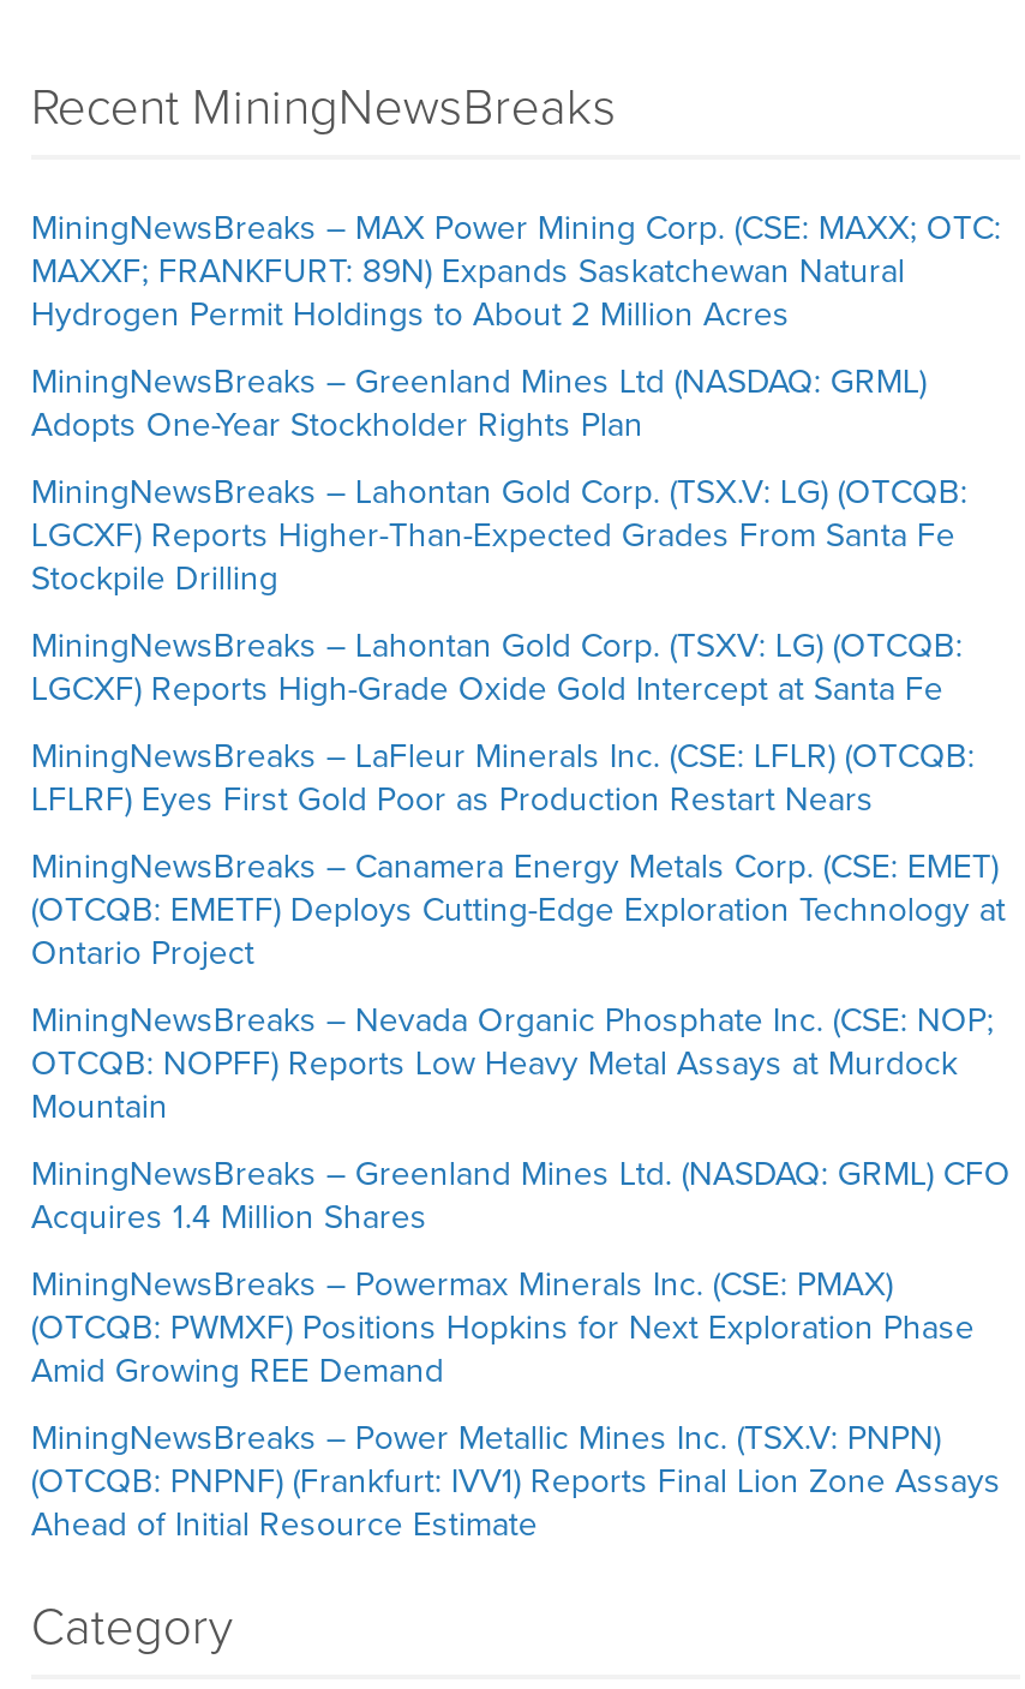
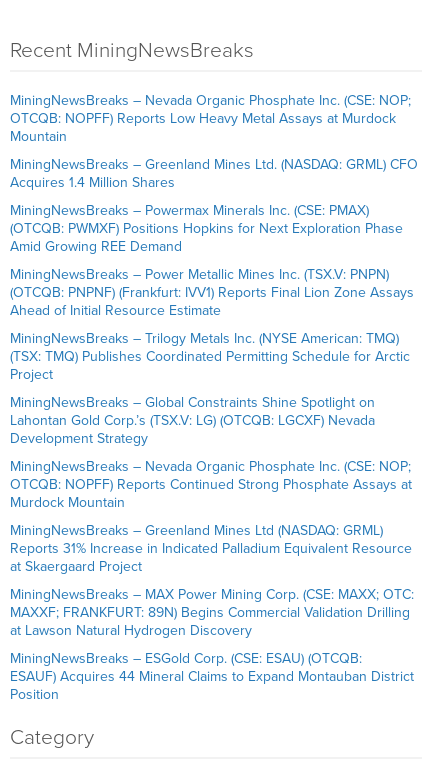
moved [31,206,1001,247] -> [10,585,414,602]: MiningNewsBreaks – MAX Power Mining Corp. (CSE: MAXX; OTC:
[31,250,1006,972] MAXXF; FRANKFURT: 89N) Expands Saskatchewan Natural | Hydrogen Permit Holdings to About 2 Million Acres | Adopts One-Year Stockholder Rights Plan | MiningNewsBreaks – Lahontan Gold Corp. (TSX.V: LG) (OTCQB: | LGCXF) Reports Higher-Than-Expected Grades From Santa Fe | Stockpile Drilling | MiningNewsBreaks – Lahontan Gold Corp. (TSXV: LG) (OTCQB: | LGCXF) Reports High-Grade Oxide Gold Intercept at Santa Fe | MiningNewsBreaks – LaFleur Minerals Inc. (CSE: LFLR) (OTCQB: | LFLRF) Eyes First Gold Poor as Production Restart Nears | MiningNewsBreaks – Canamera Energy Metals Corp. (CSE: EMET) | (OTCQB: EMETF) Deploys Cutting-Edge Exploration Technology at | Ontario Project -> none
moved [31,360,926,401] -> [10,521,383,538]: MiningNewsBreaks – Greenland Mines Ltd (NASDAQ: GRML)
moved [31,999,1010,1544] -> [10,91,418,318]: MiningNewsBreaks – Nevada Organic Phosphate Inc. (CSE: NOP; | OTCQB: NOPFF) Reports Low Heavy Metal Assays at Murdock | Mountain | ... | (OTCQB: PNPNF) (Frankfurt: IVV1) Reports Final Lion Zone Assays | Ahead of Initial Resource Estimate
none -> [10,329,414,702] MiningNewsBreaks – Trilogy Metals Inc. (NYSE American: TMQ) | (TSX: TMQ) Publishes Coordinated Permitting Schedule for Arctic | Project | MiningNewsBreaks – Global Constraints Shine Spotlight on | Lahontan Gold Corp.’s (TSX.V: LG) (OTCQB: LGCXF) Nevada | Development Strategy | MiningNewsBreaks – Nevada Organic Phosphate Inc. (CSE: NOP; | OTCQB: NOPFF) Reports Continued Strong Phosphate Assays at | Murdock Mountain | Reports 31% Increase in Indicated Palladium Equivalent Resource | at Skaergaard Project | MAXXF; FRANKFURT: 89N) Begins Commercial Validation Drilling | at Lawson Natural Hydrogen Discovery | MiningNewsBreaks – ESGold Corp. (CSE: ESAU) (OTCQB: | ESAUF) Acquires 44 Mineral Claims to Expand Montauban District | Position

